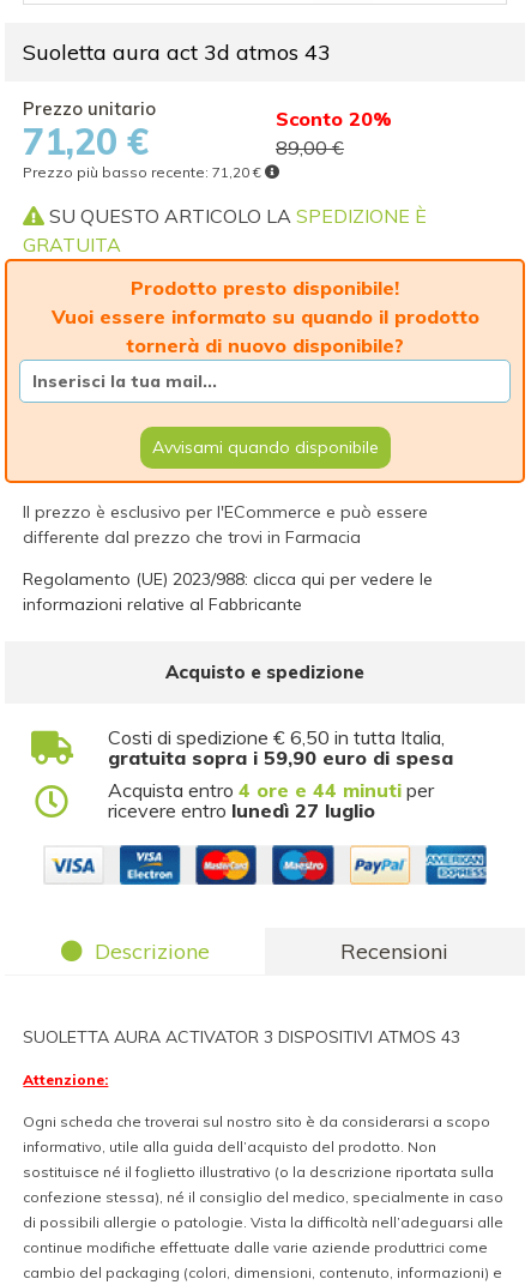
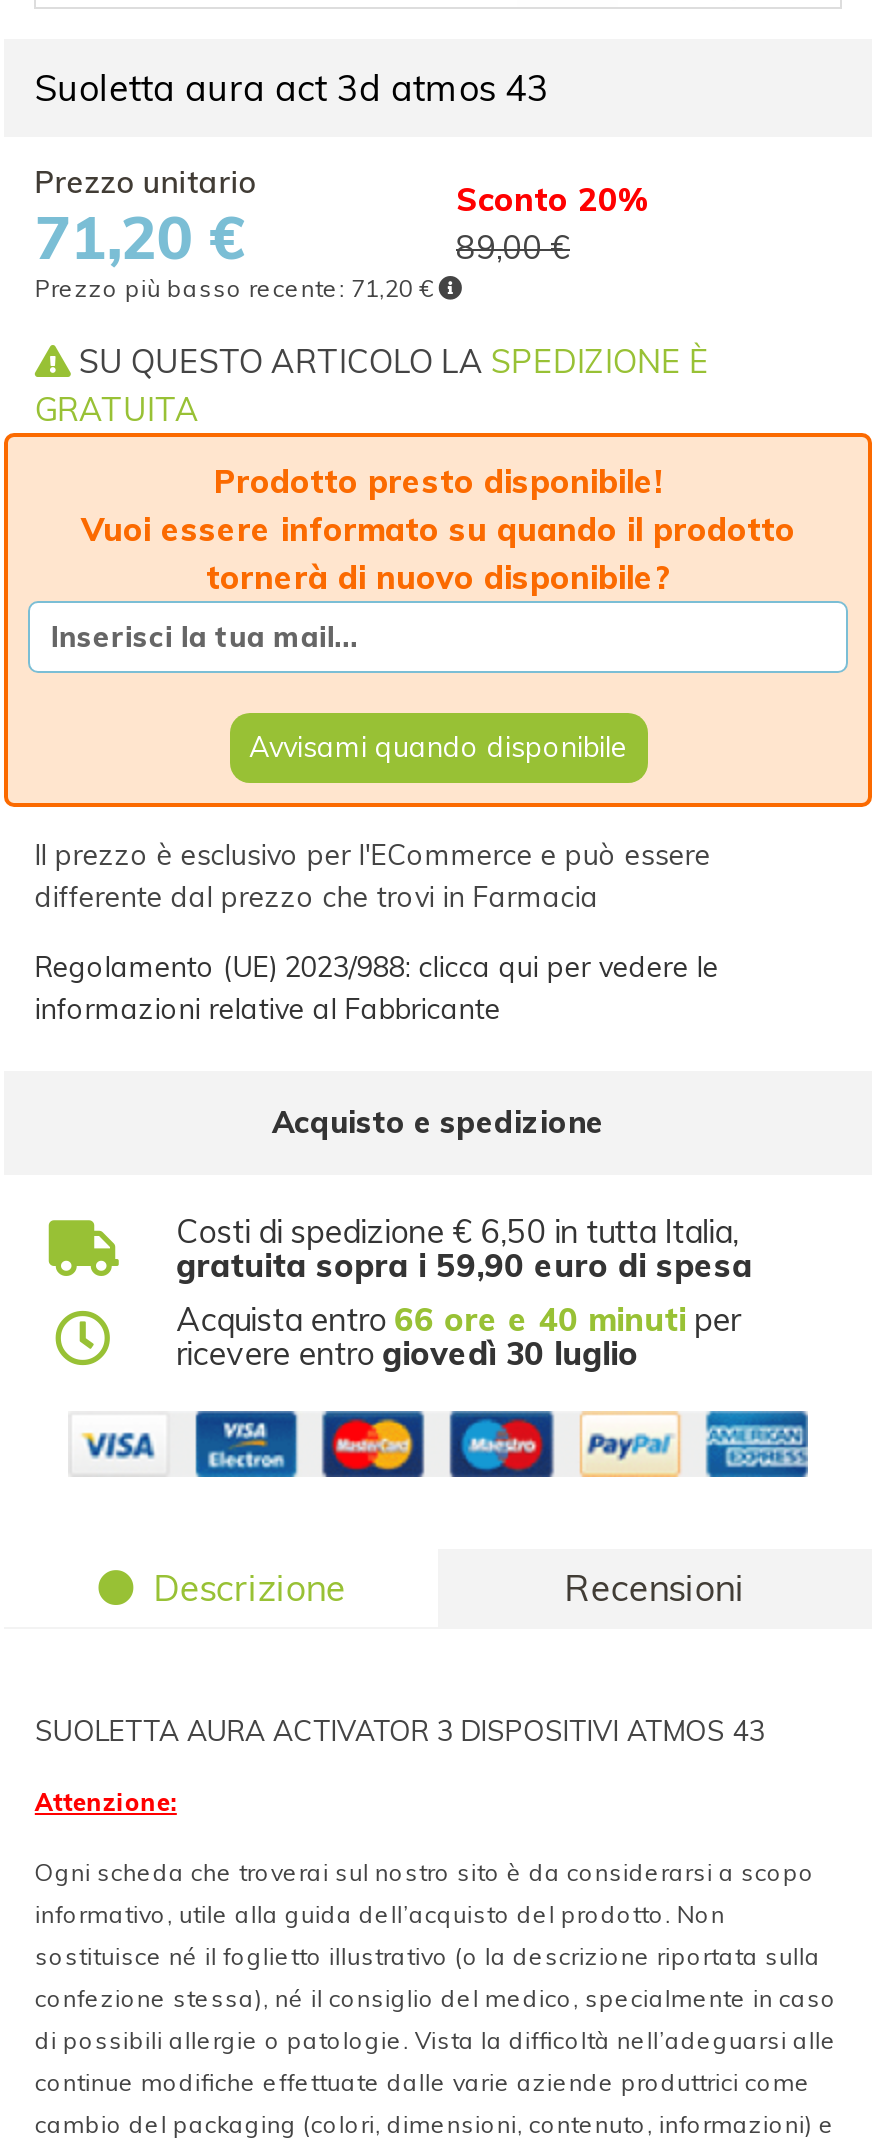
[108,778,434,802] Acquista entro 4 ore e 44 minuti per -> [176,1299,740,1339] Acquista entro 66 ore e 40 minuti per
[108,798,375,822] ricevere entro lunedì 27 luglio -> [176,1333,638,1373] ricevere entro giovedì 30 luglio

